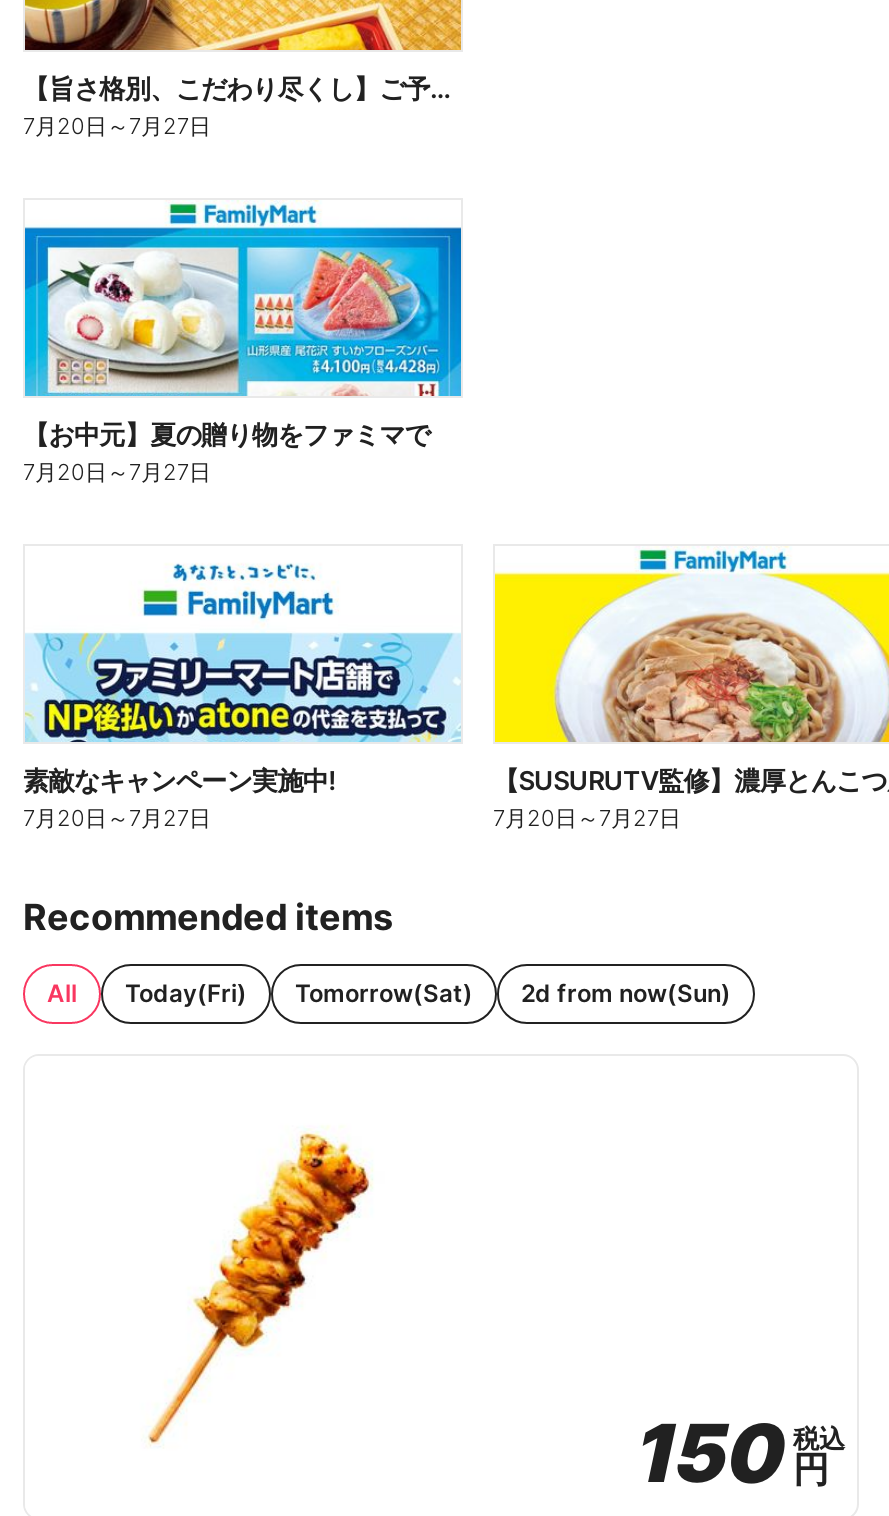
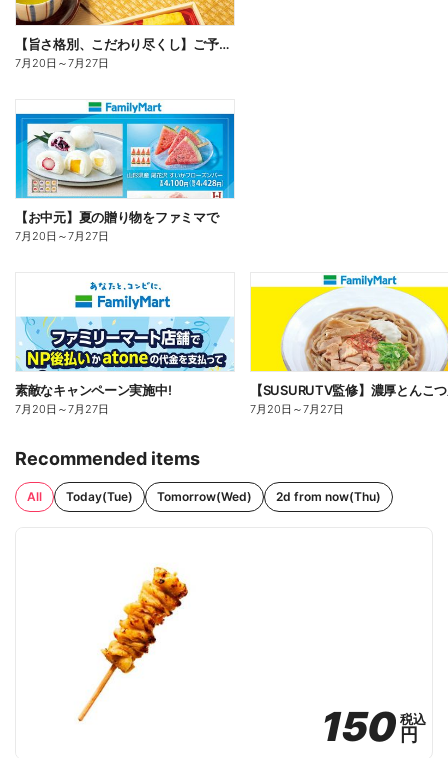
[125,977,731,1007] Today(Fri) | Tomorrow(Sat) | 2d from now(Sun) -> [66,489,381,504] Today(Tue) | Tomorrow(Wed) | 2d from now(Thu)

